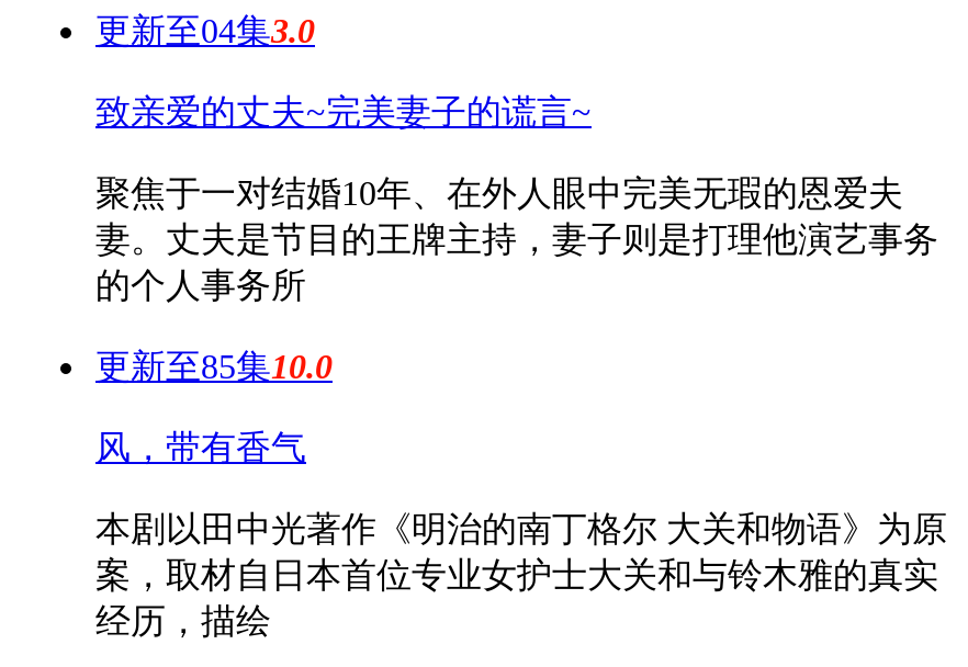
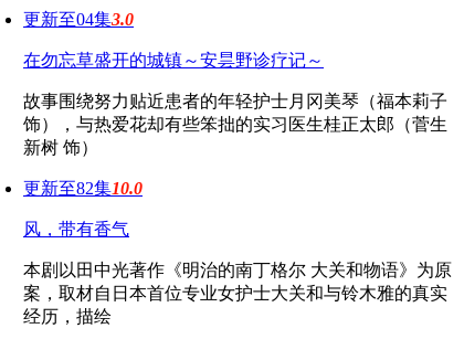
[95,94,592,131] 致亲爱的丈夫~完美妻子的谎言~ -> [23,51,324,70] 在勿忘草盛开的城镇～安昙野诊疗记～
[95,175,938,305] 聚焦于一对结婚10年、在外人眼中完美无瑕的恩爱夫 | 妻。丈夫是节目的王牌主持，妻子则是打理他演艺事务 | 的个人事务所 -> [23,92,447,157] 故事围绕努力贴近患者的年轻护士月冈美琴（福本莉子 | 饰），与热爱花却有些笨拙的实习医生桂正太郎（菅生 | 新树 饰）
[95,349,333,386] 更新至85集10.0 -> [23,179,143,198] 更新至82集10.0

